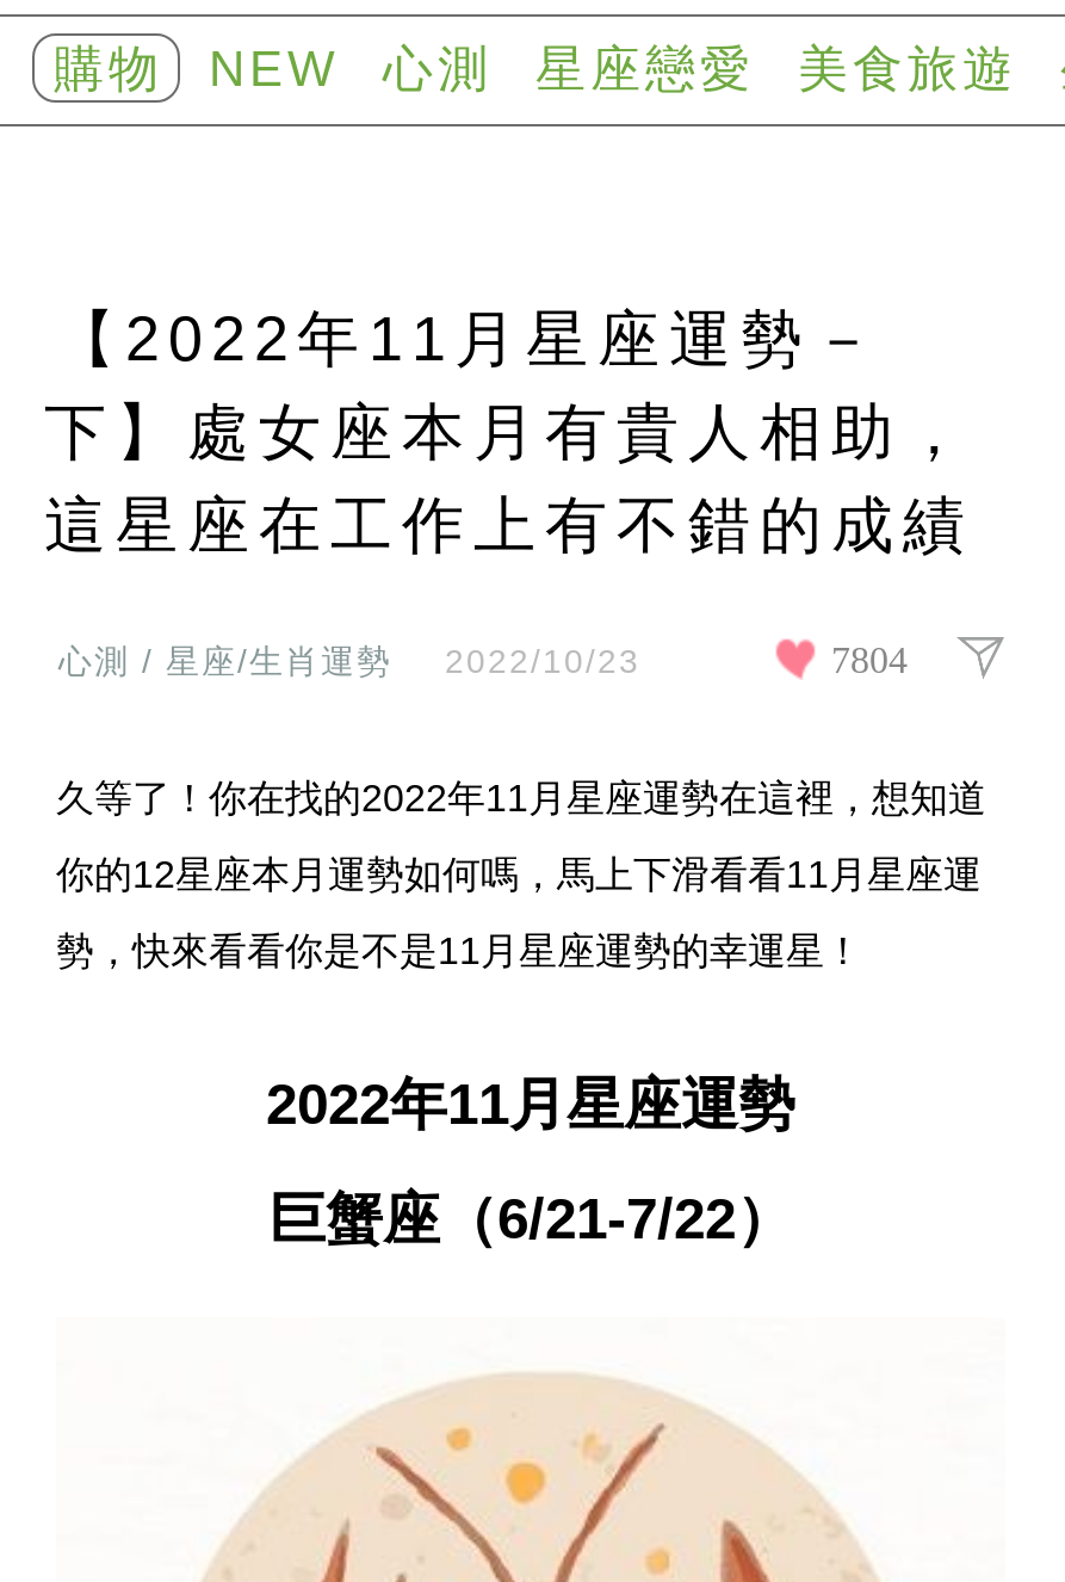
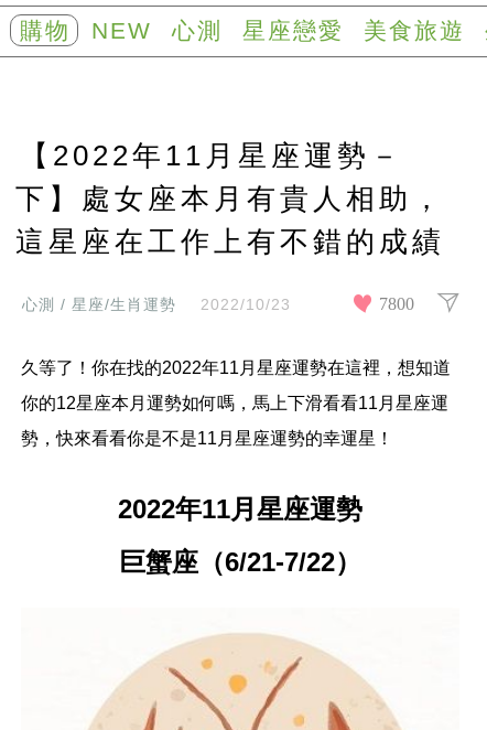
[831,637,908,676] 7804 -> [379,293,414,311] 7800

